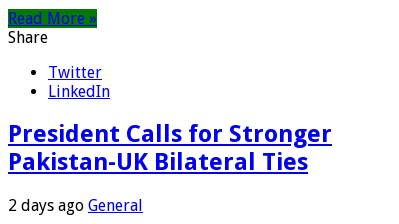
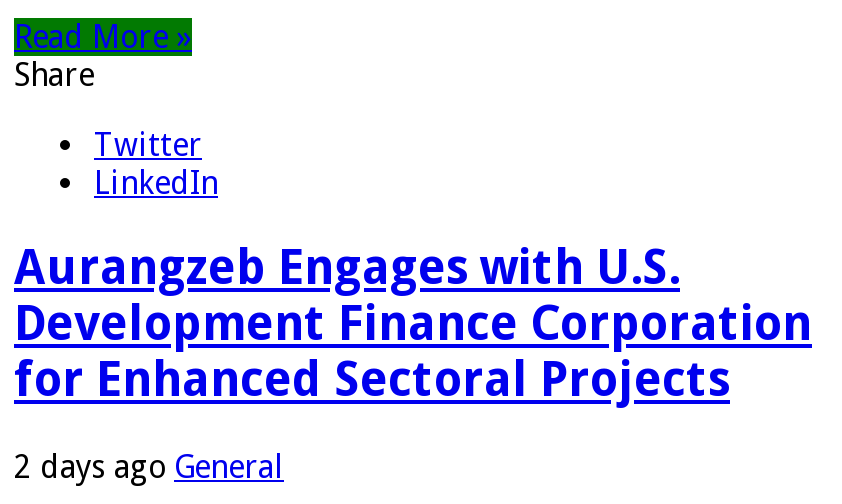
[8,120,332,176] President Calls for Stronger | Pakistan-UK Bilateral Ties -> [14,241,812,409] Aurangzeb Engages with U.S. | Development Finance Corporation | for Enhanced Sectoral Projects

